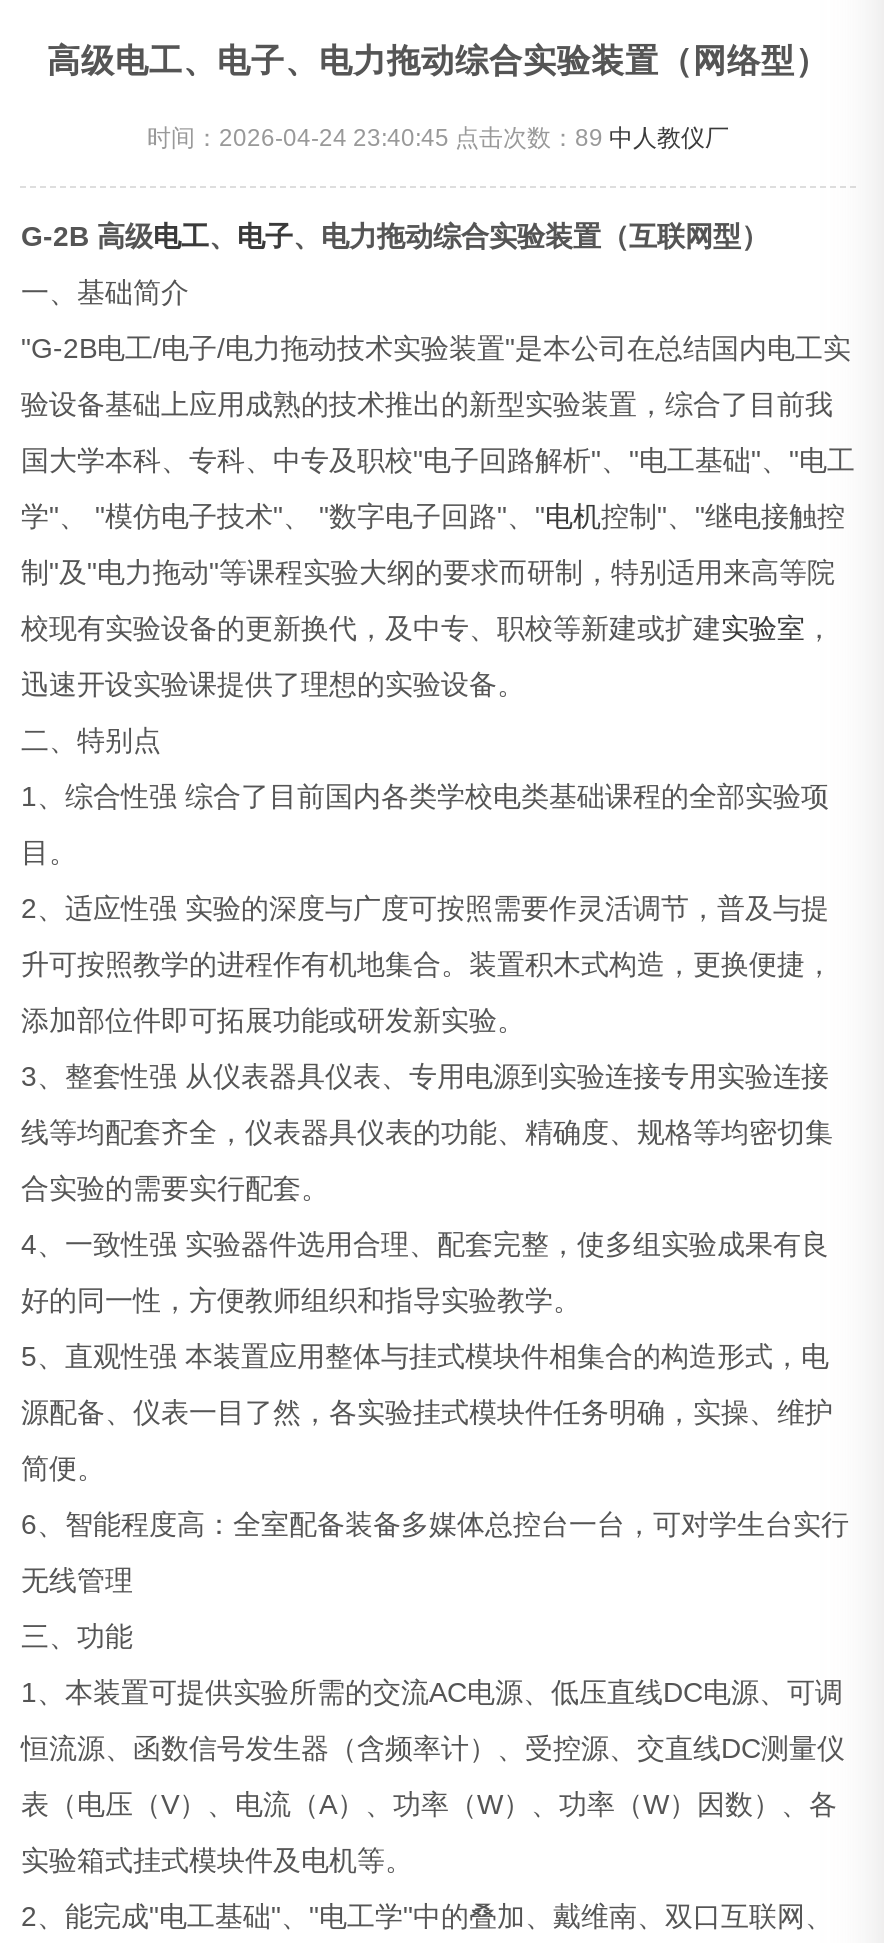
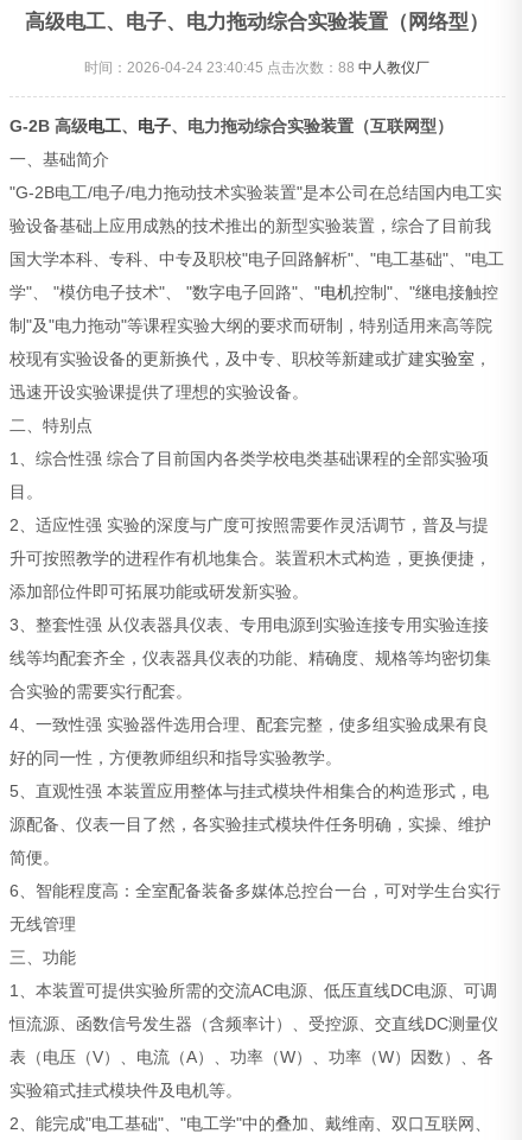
[147,124,729,152] 时间：2026-04-24 23:40:45 点击次数：89中人教仪厂 -> [85,60,430,76] 时间：2026-04-24 23:40:45 点击次数：88中人教仪厂

